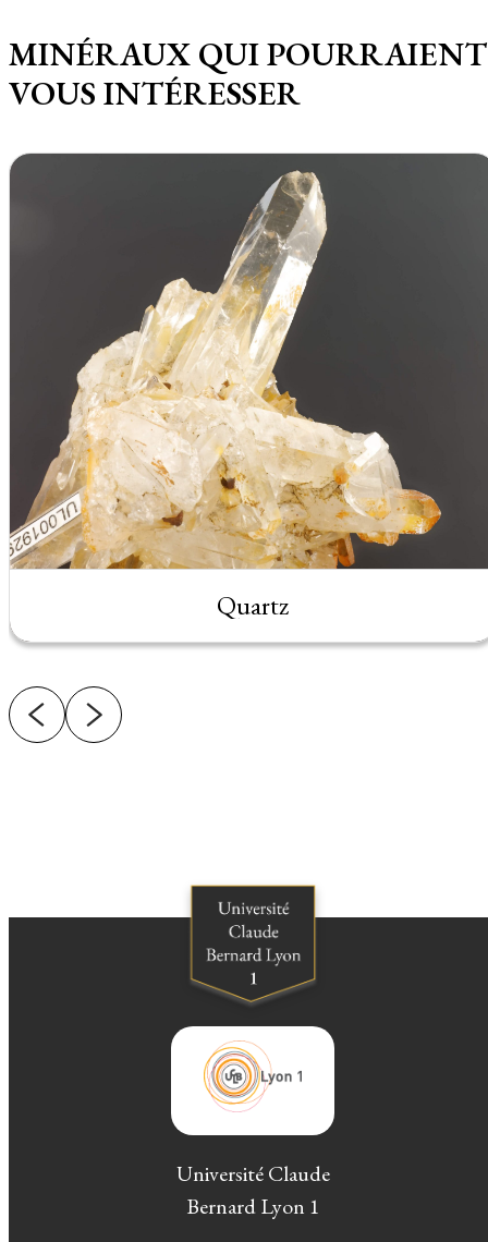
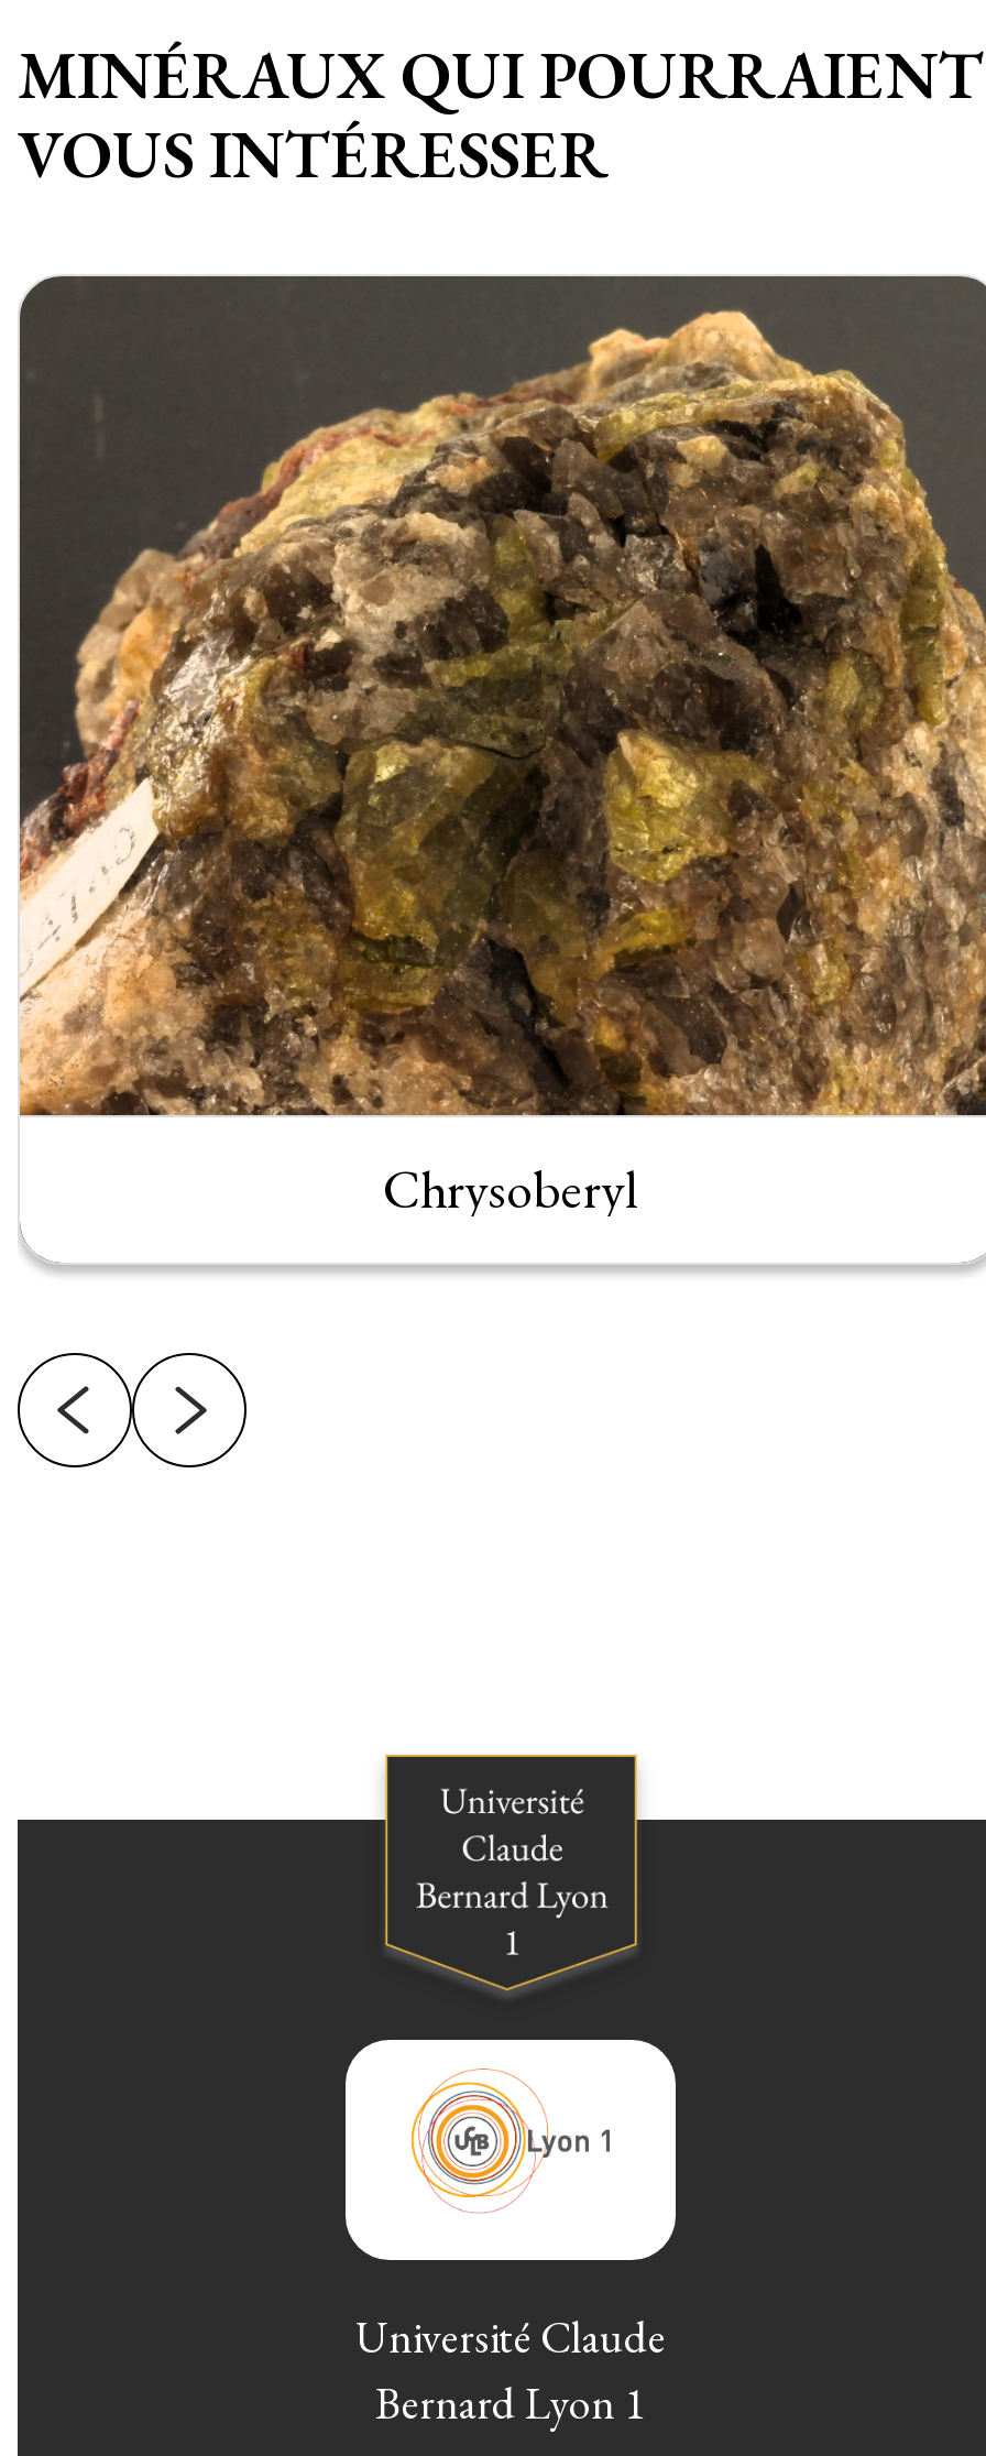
[9,170,485,622] [image] | Quartz -> [18,307,979,1223] [image] | Chrysoberyl

